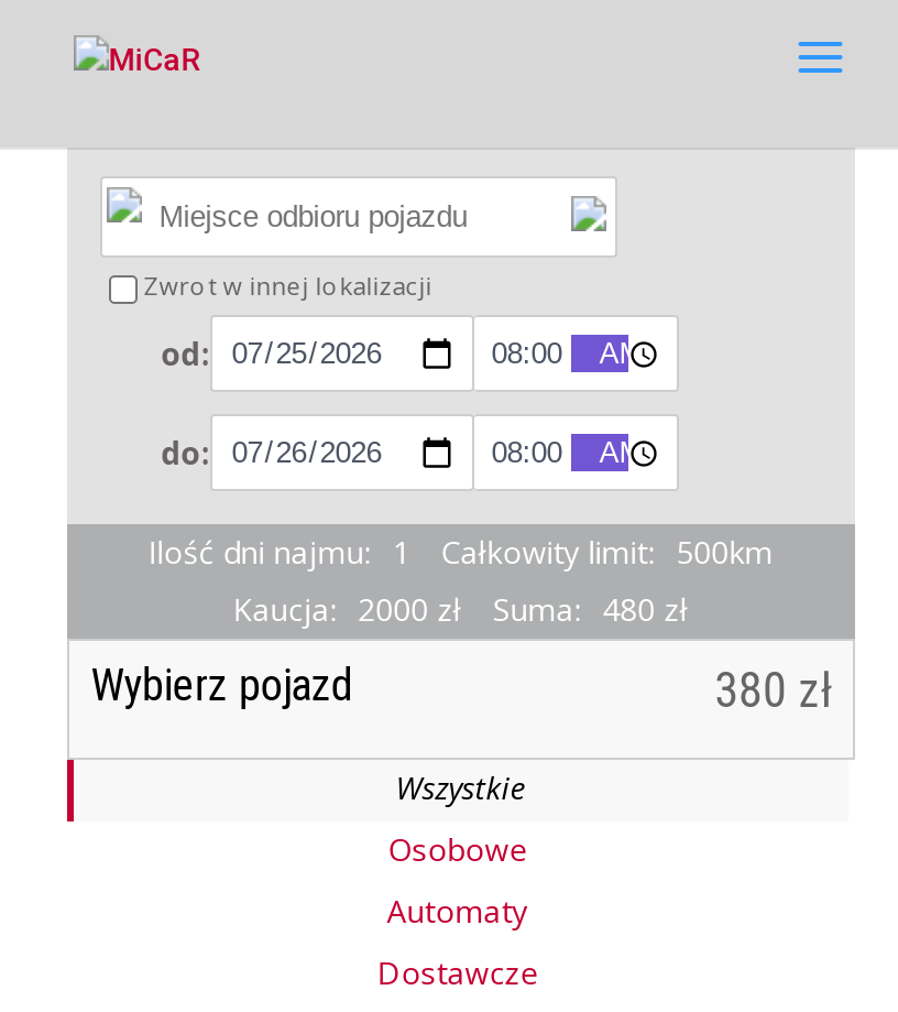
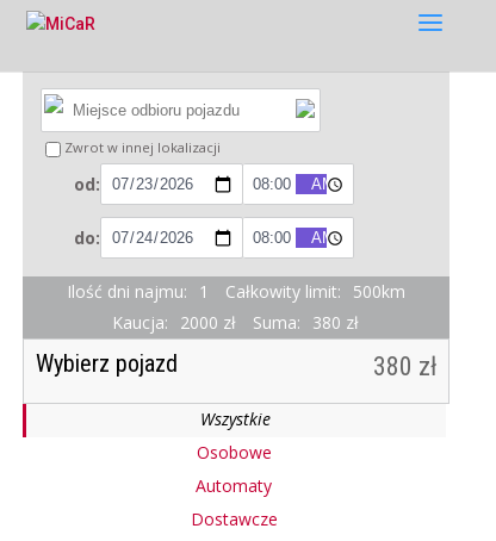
[233,588,688,630] Kaucja: 2000 zł Suma: 480 zł -> [112,311,359,334] Kaucja: 2000 zł Suma: 380 zł

